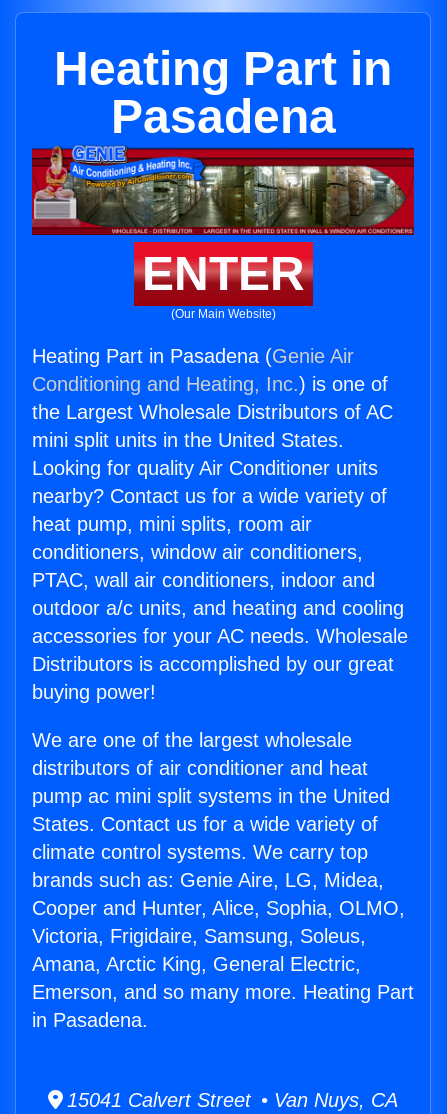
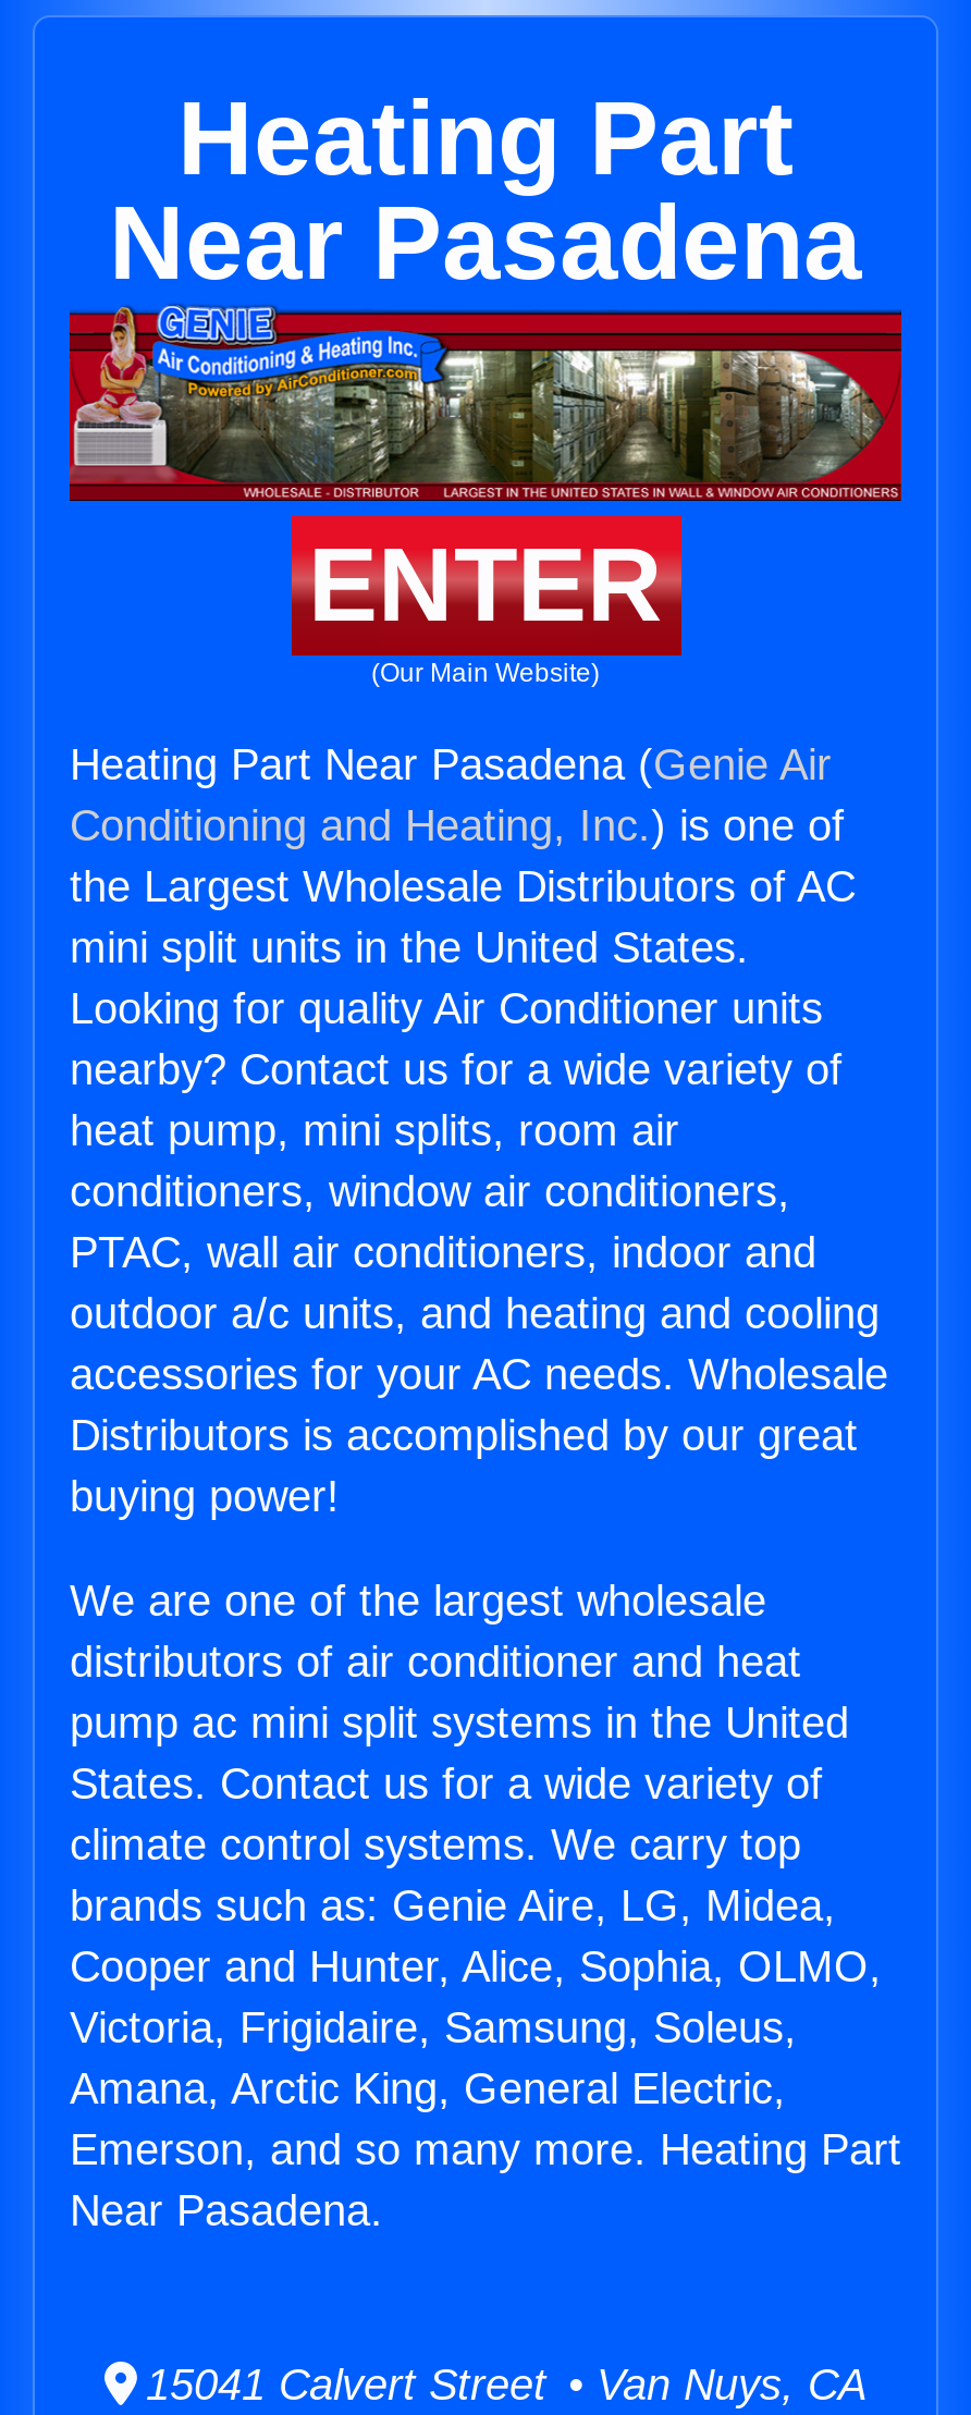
[54,42,392,143] Heating Part in | Pasadena -> [109,81,862,301] Heating Part | Near Pasadena
[32,345,354,367] Heating Part in Pasadena (Genie Air -> [70,741,832,789] Heating Part Near Pasadena (Genie Air
[32,1009,148,1031] in Pasadena. -> [70,2187,383,2234] Near Pasadena.

